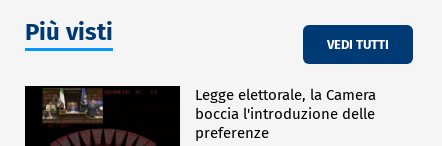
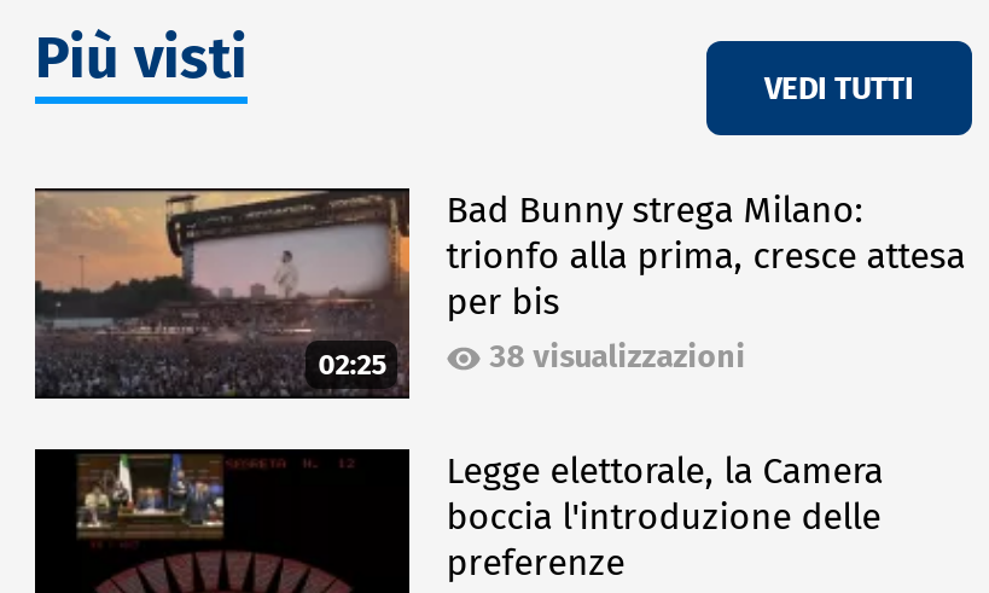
none -> [33,188,412,403] [image] | 02:25
none -> [446,190,965,376] Bad Bunny strega Milano: | trionfo alla prima, cresce attesa | per bis | 38 visualizzazioni

